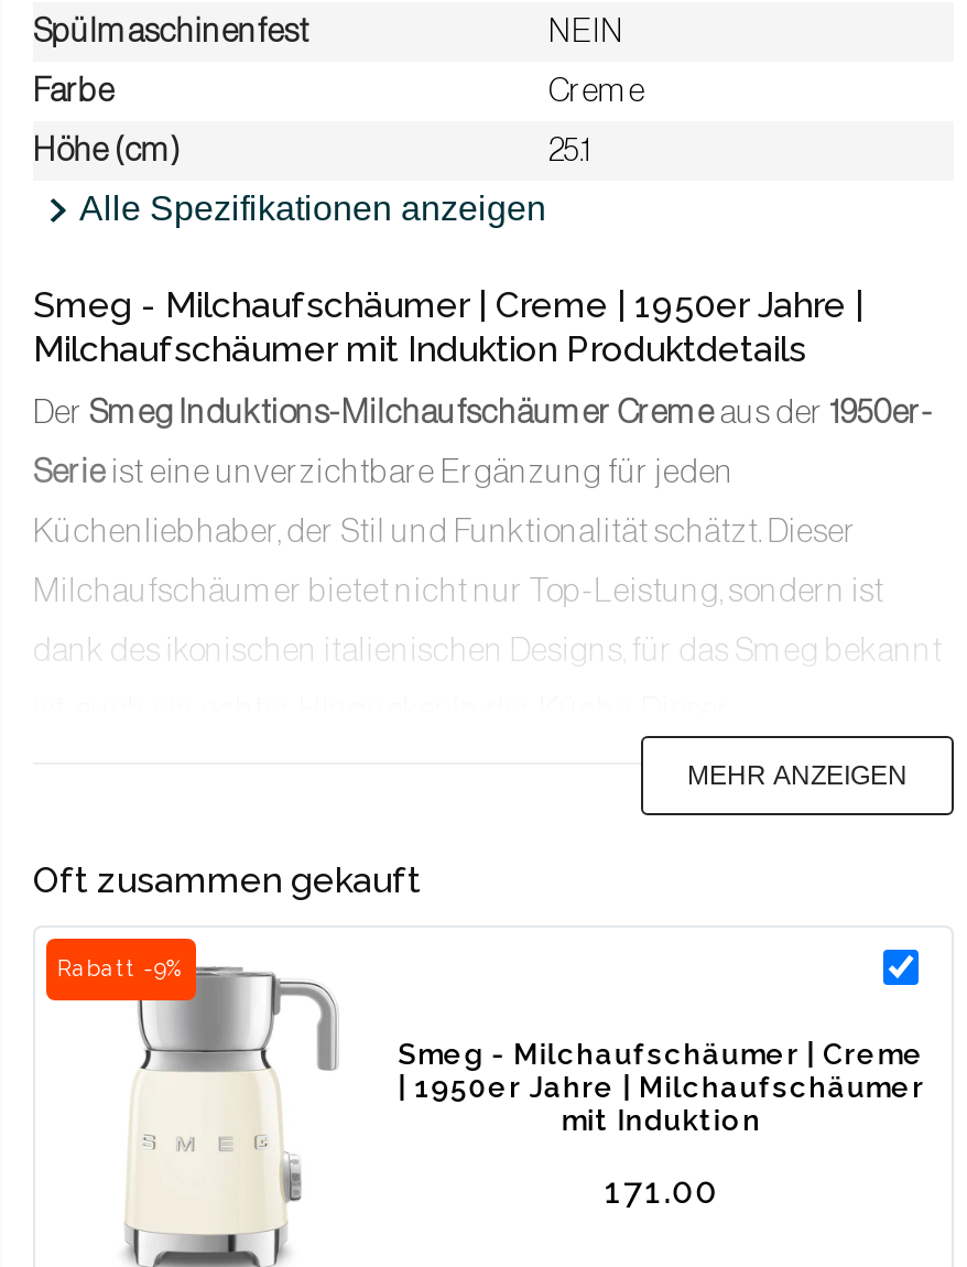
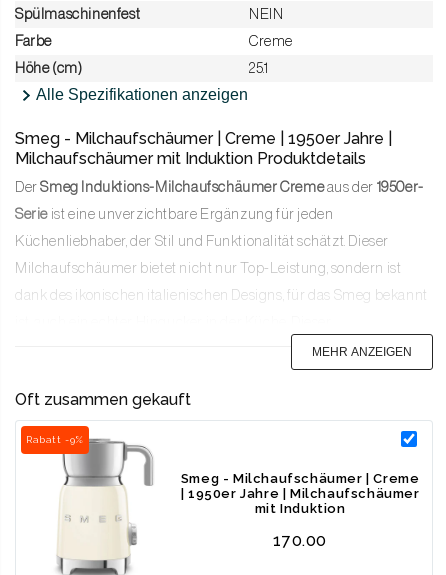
[604,1171,718,1213] 171.00 -> [273,531,327,550] 170.00

